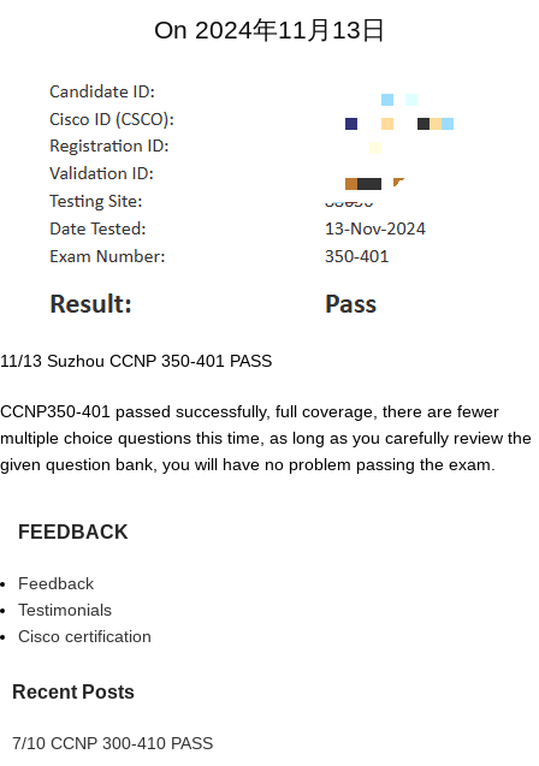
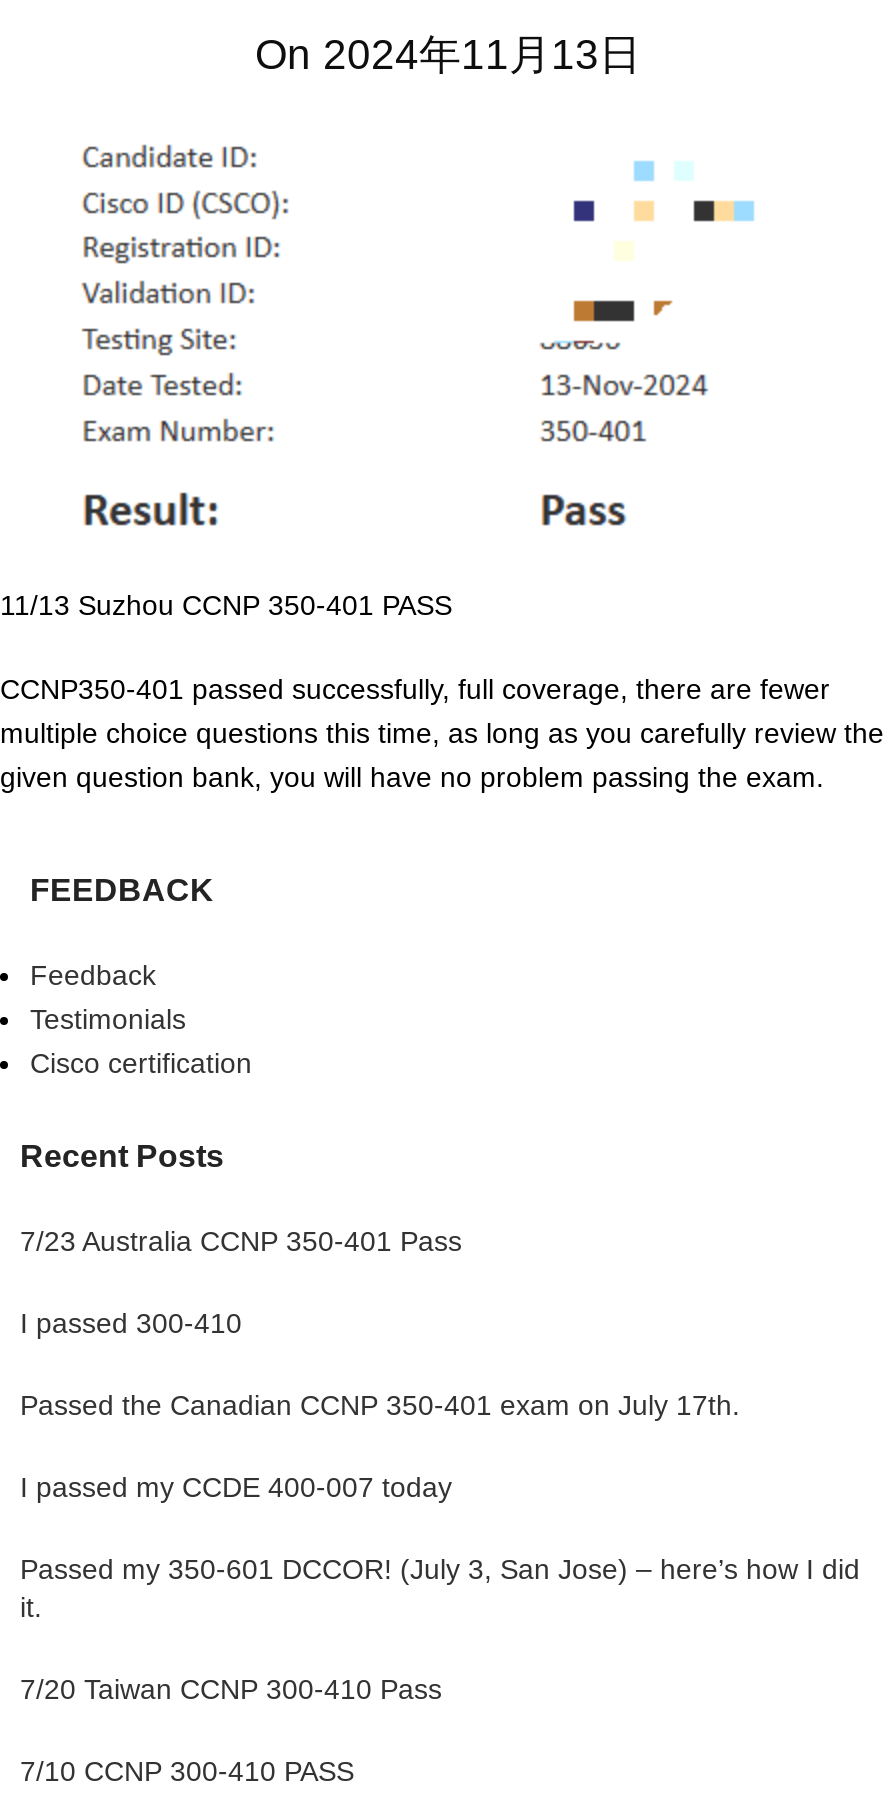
none -> [20,1225,860,1705] 7/23 Australia CCNP 350-401 Pass | I passed 300-410 | Passed the Canadian CCNP 350-401 exam on July 17th. | I passed my CCDE 400-007 today | Passed my 350-601 DCCOR! (July 3, San Jose) – here’s how I did | it. | 7/20 Taiwan CCNP 300-410 Pass

